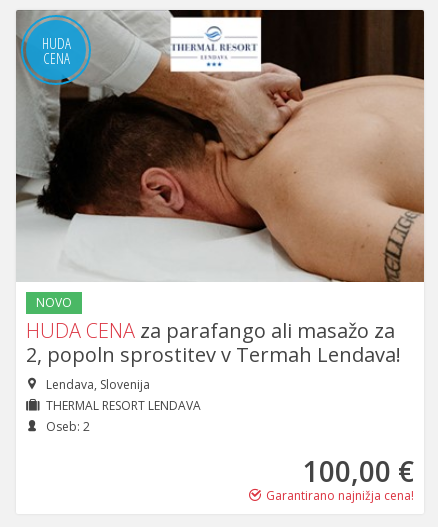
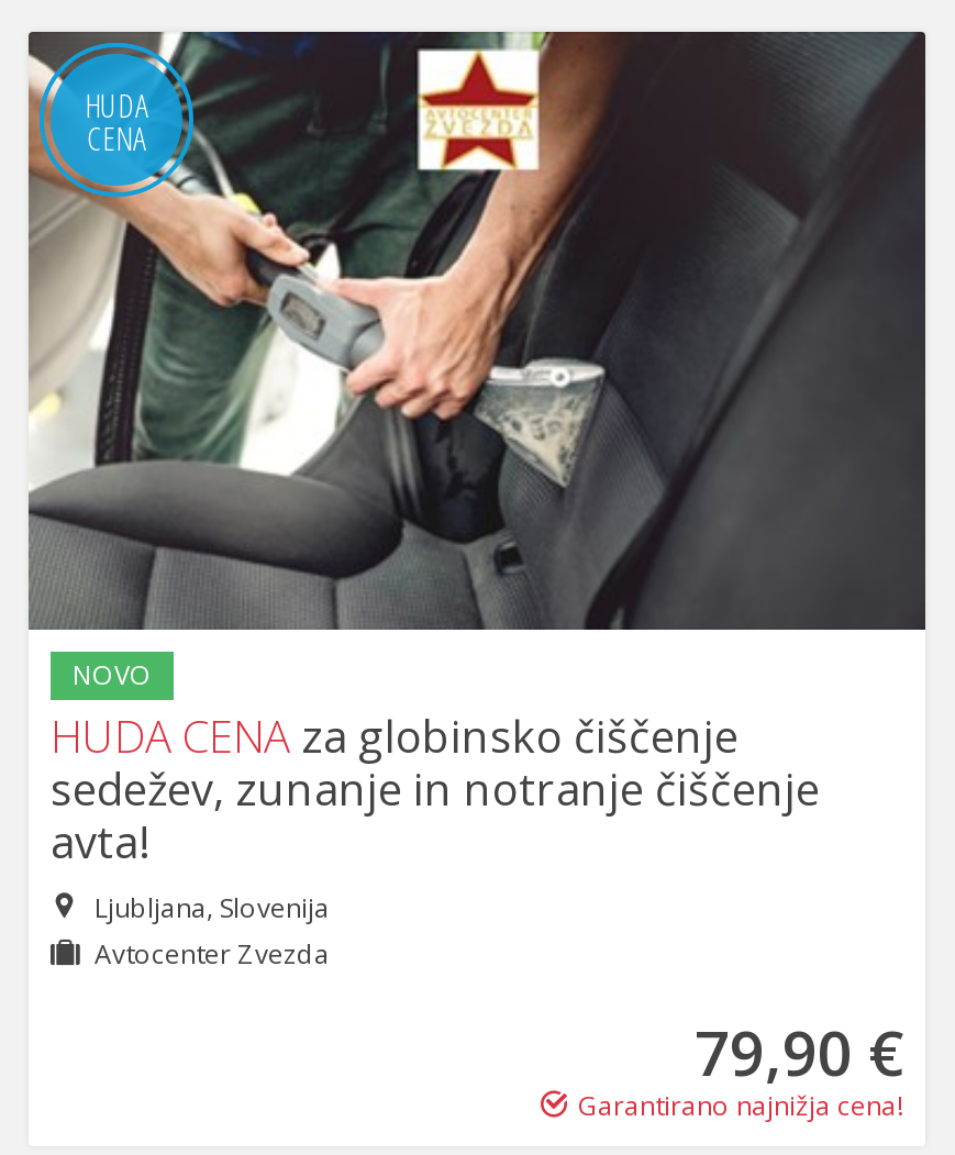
[15,9,425,490] [image] | HUDA CENA za parafango ali masažo za | 2, popoln sprostitev v Termah Lendava! | Lendava, Slovenija | THERMAL RESORT LENDAVA | Oseb: 2 | 100,00 € -> [29,30,928,1093] [image] | HUDA CENA za globinsko čiščenje | sedežev, zunanje in notranje čiščenje | avta! | Ljubljana, Slovenija | Avtocenter Zvezda | 79,90 €

